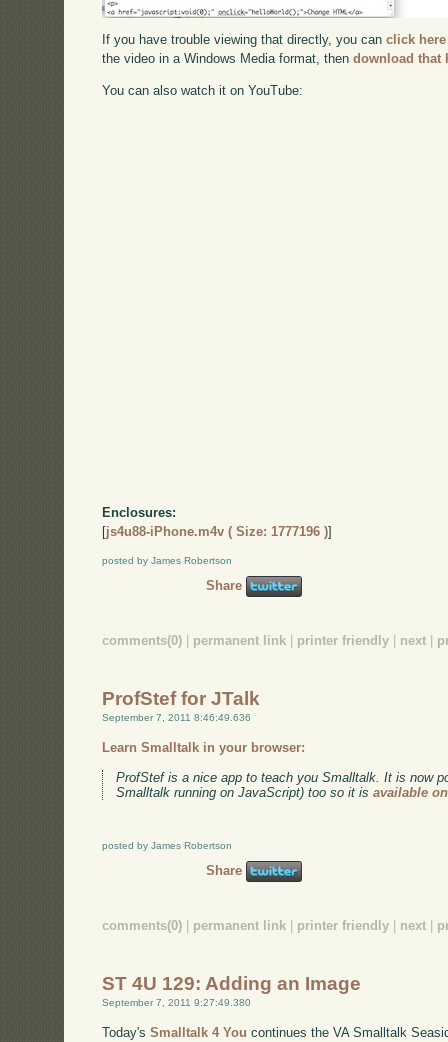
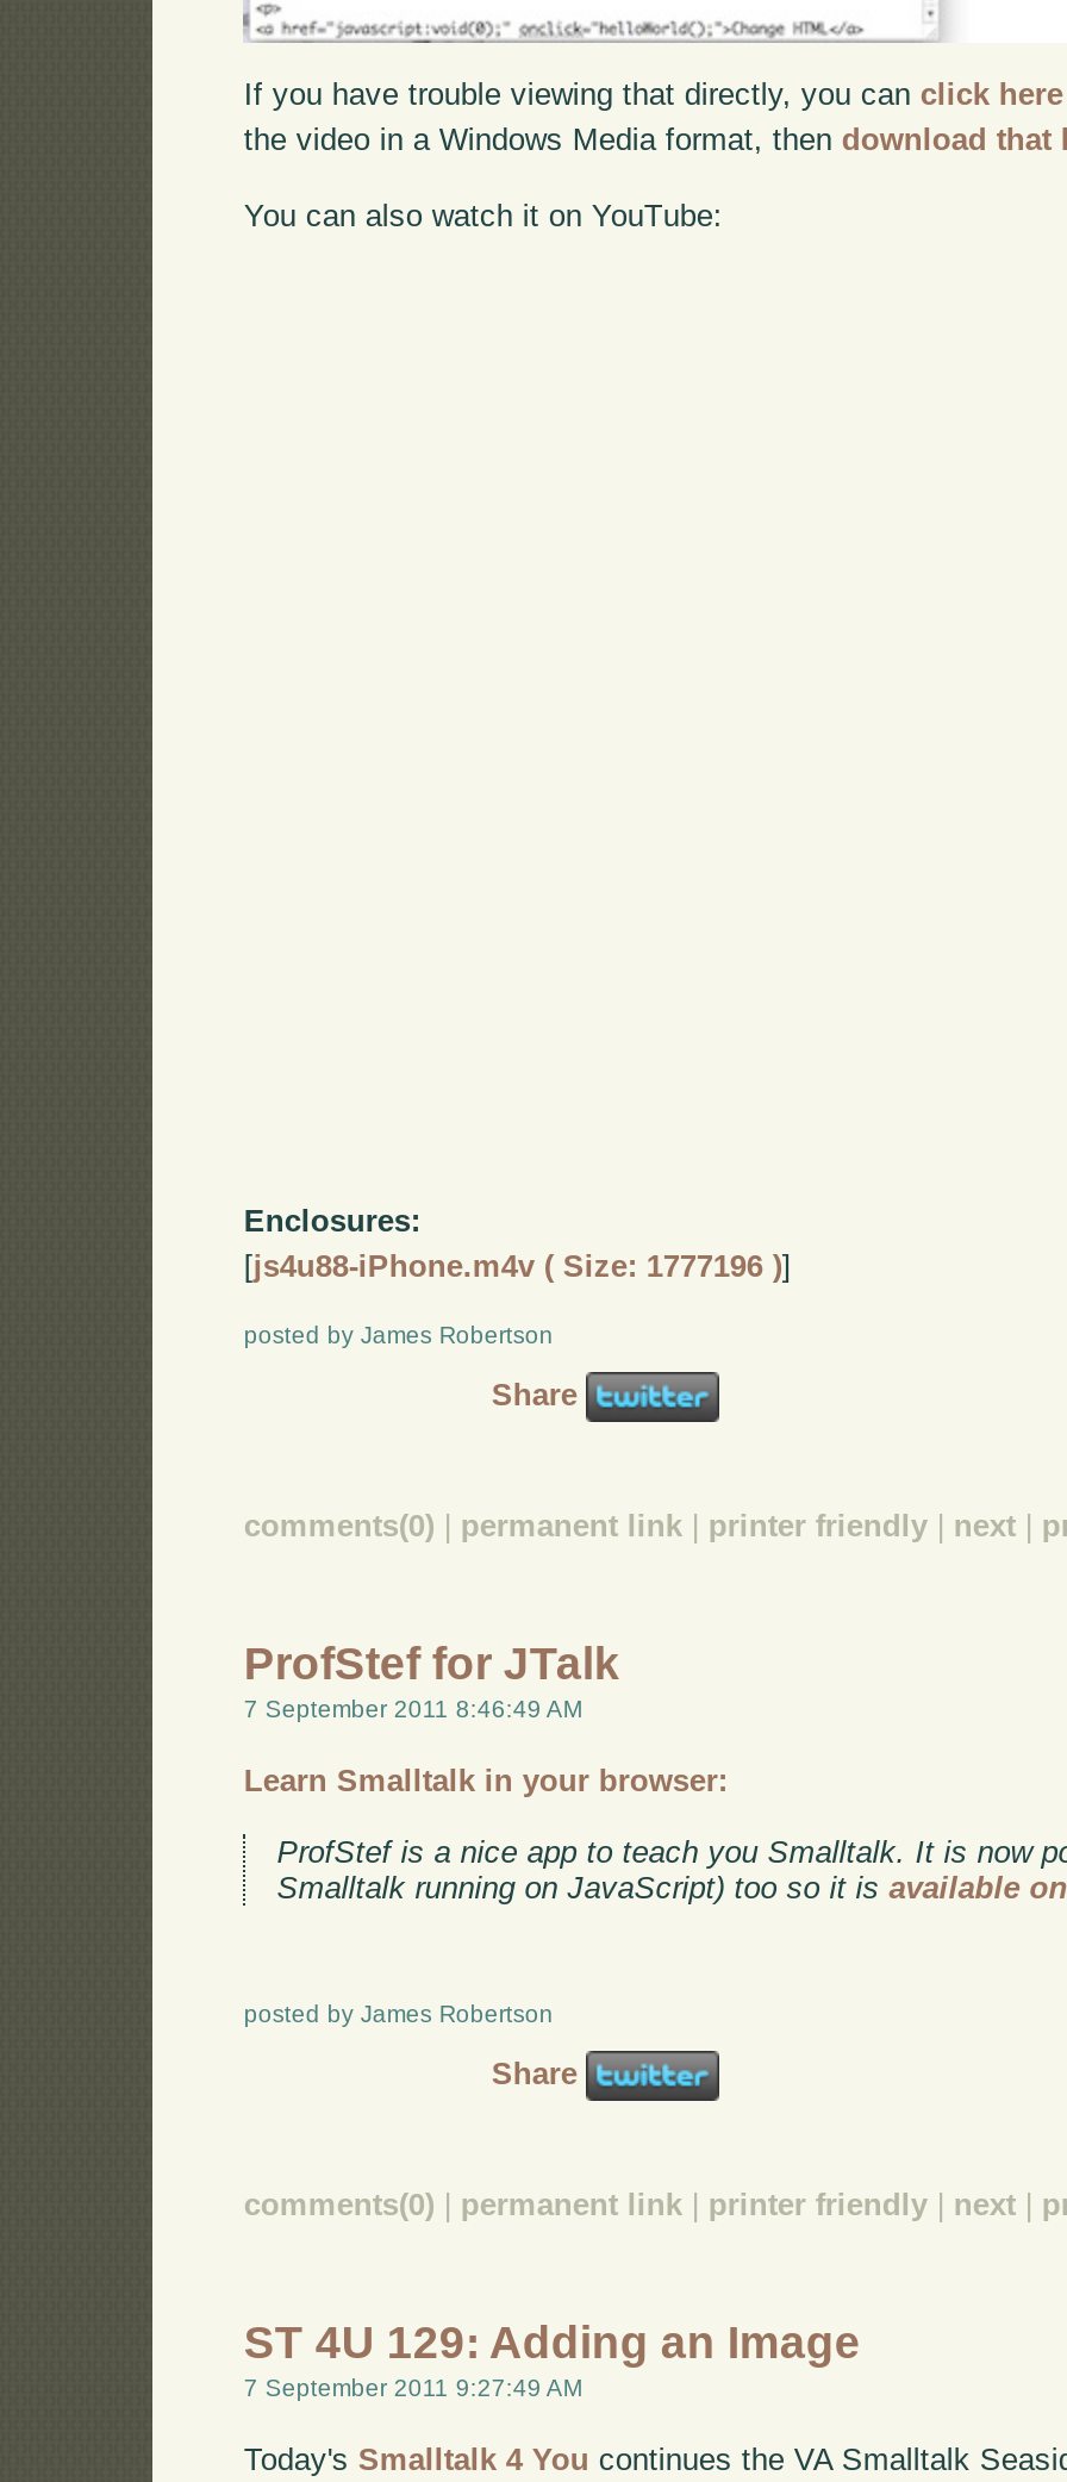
[102,712,251,723] September 7, 2011 8:46:49.636 -> [244,1697,582,1723] 7 September 2011 8:46:49 AM
[102,997,251,1008] September 7, 2011 9:27:49.380 -> [244,2375,582,2401] 7 September 2011 9:27:49 AM

